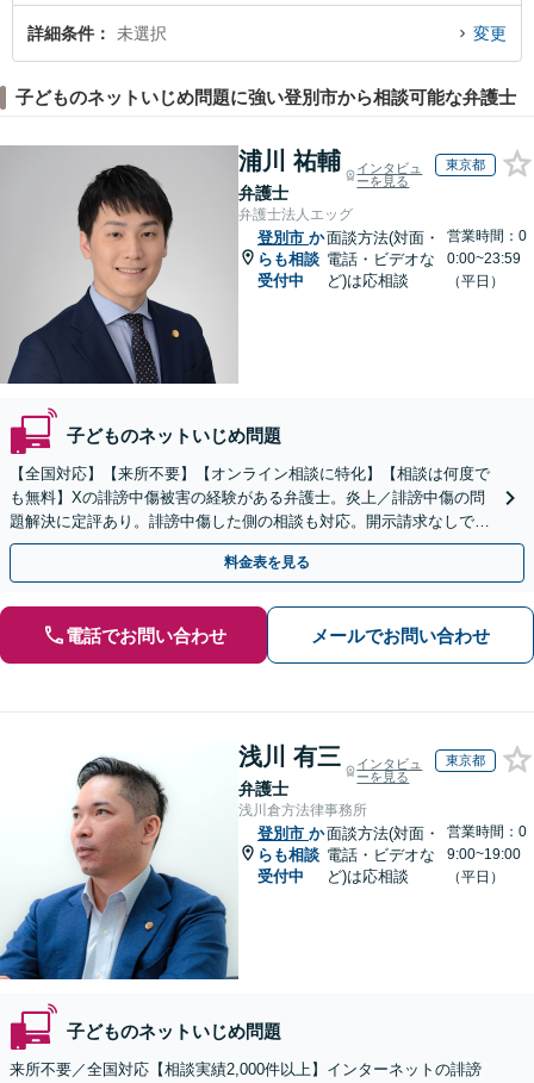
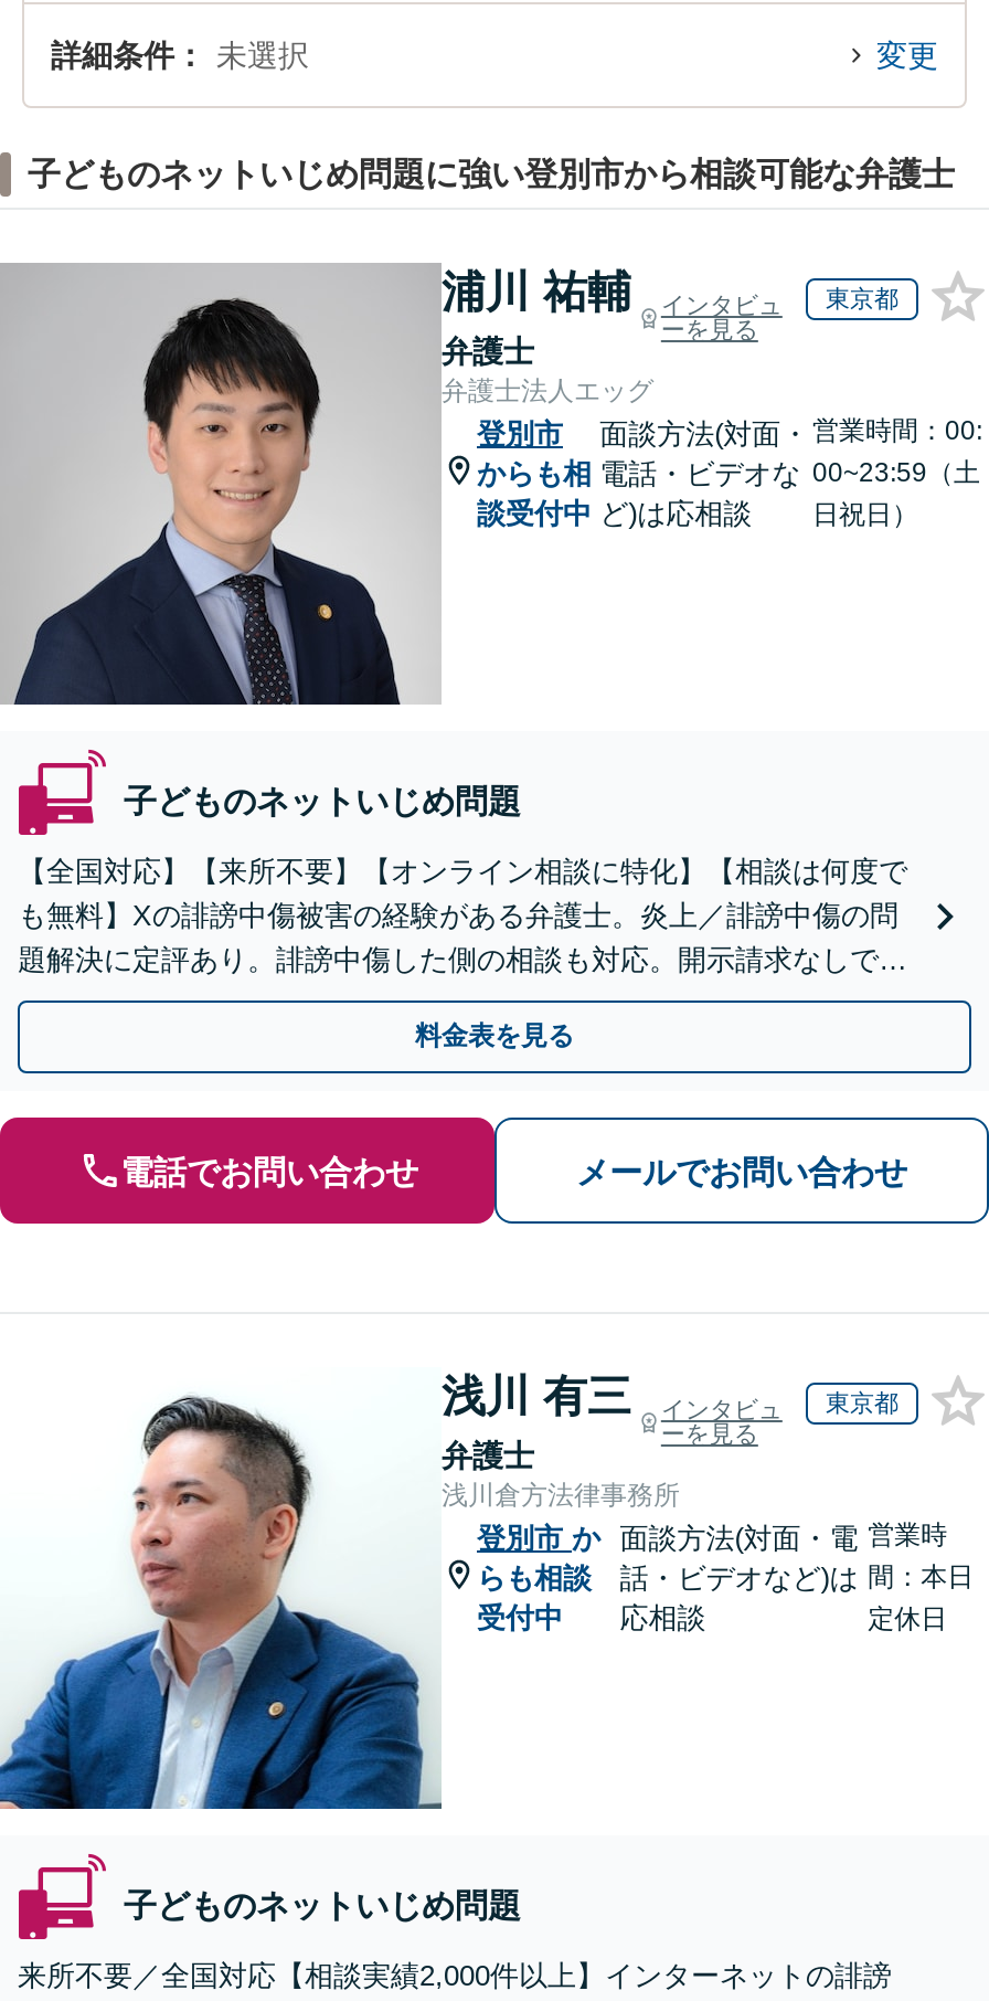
[447,228,526,290] 営業時間：0 | 0:00~23:59 | （平日） -> [812,415,982,530] 営業時間：00: | 00~23:59（土 | 日祝日）
[447,823,526,885] 営業時間：0 | 9:00~19:00 | （平日） -> [868,1520,974,1634] 営業時 | 間：本日 | 定休日

